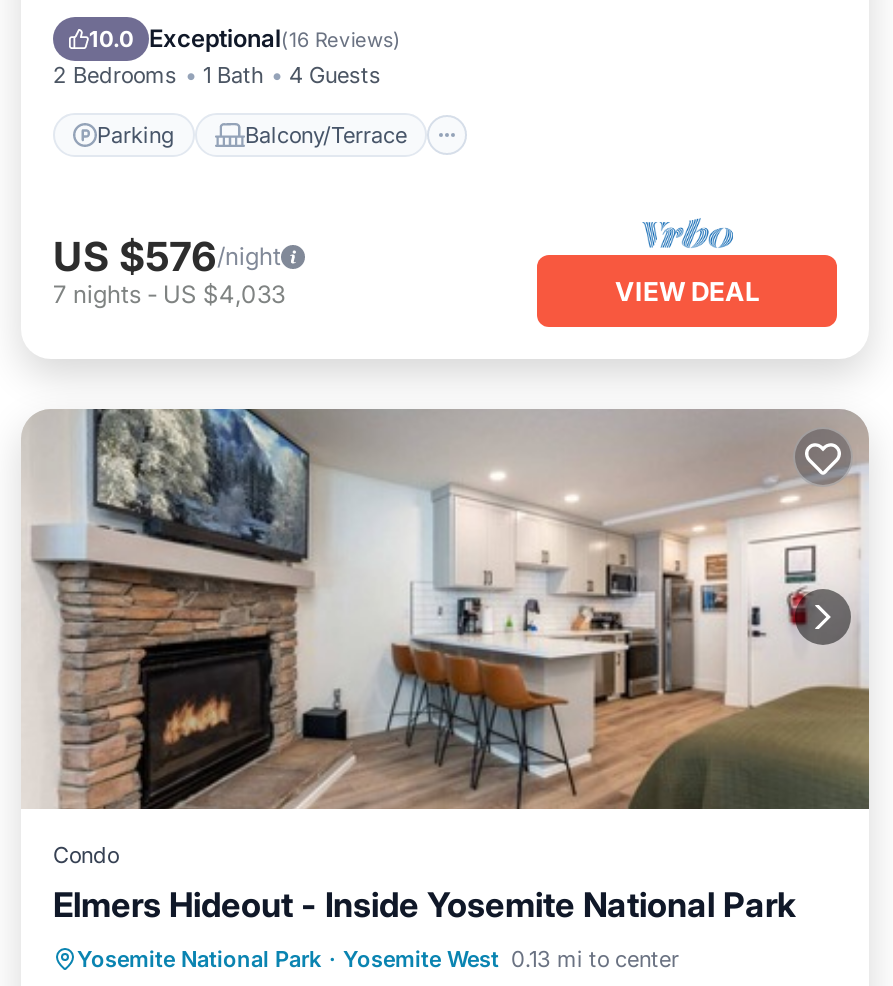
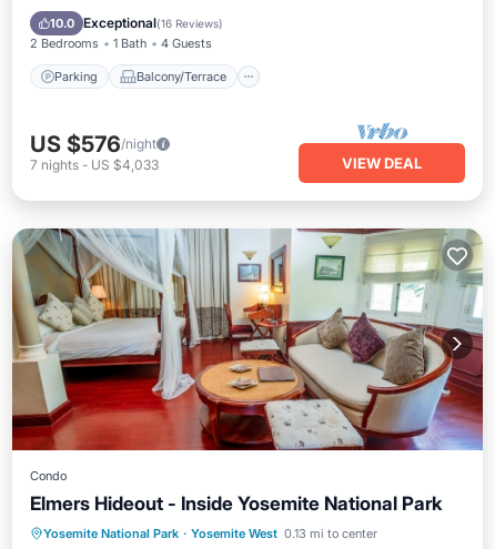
[21,407,871,811] [image] -> [11,228,484,451] [image]

